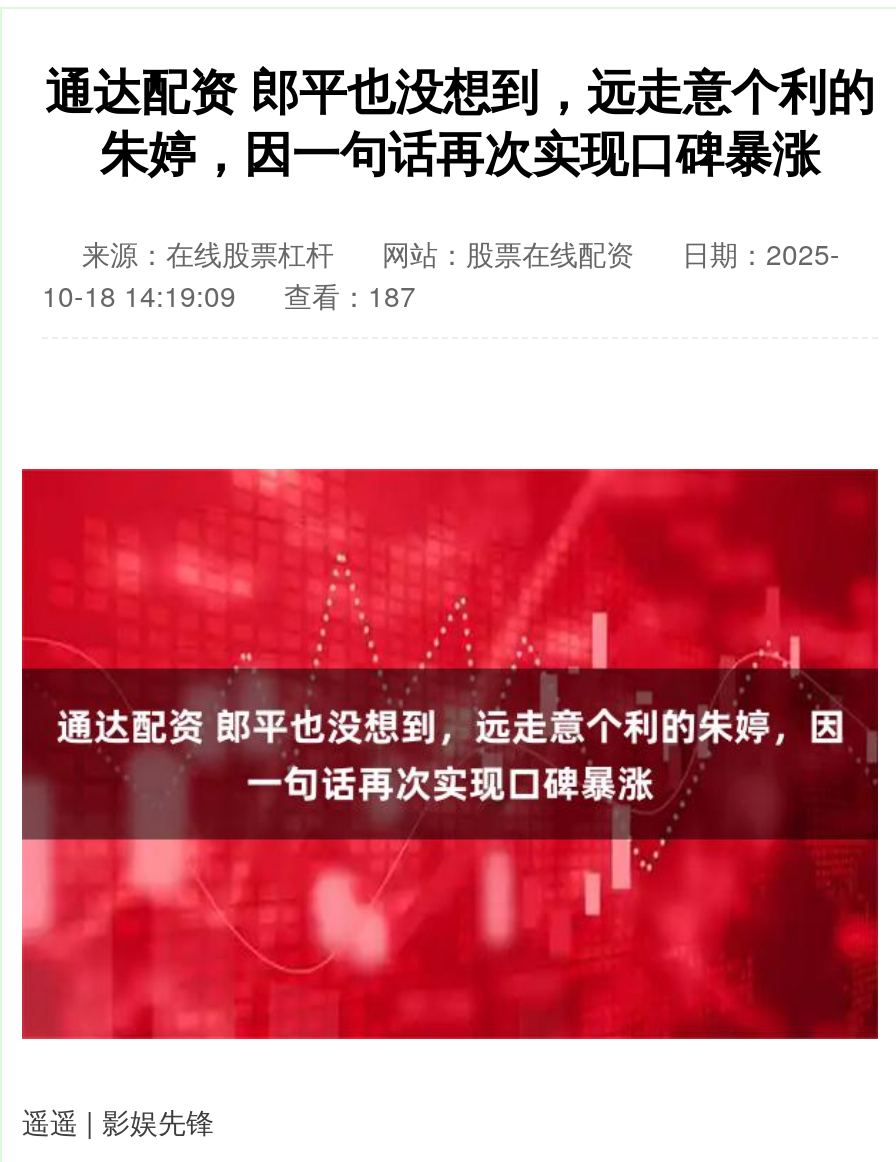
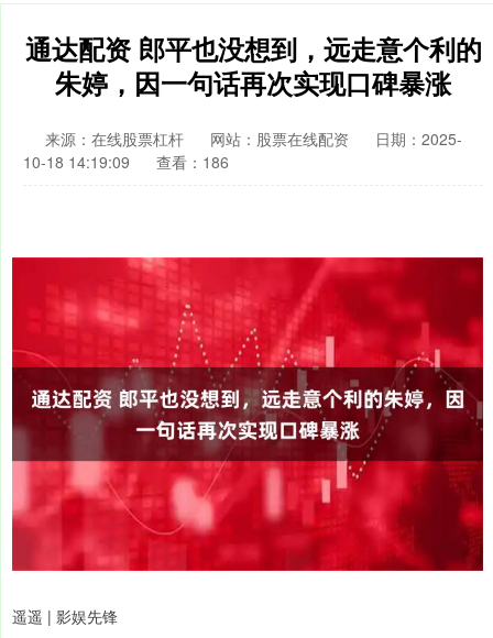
[42,275,416,315] 10-18 14:19:09 查看：187 -> [23,151,229,173] 10-18 14:19:09 查看：186

